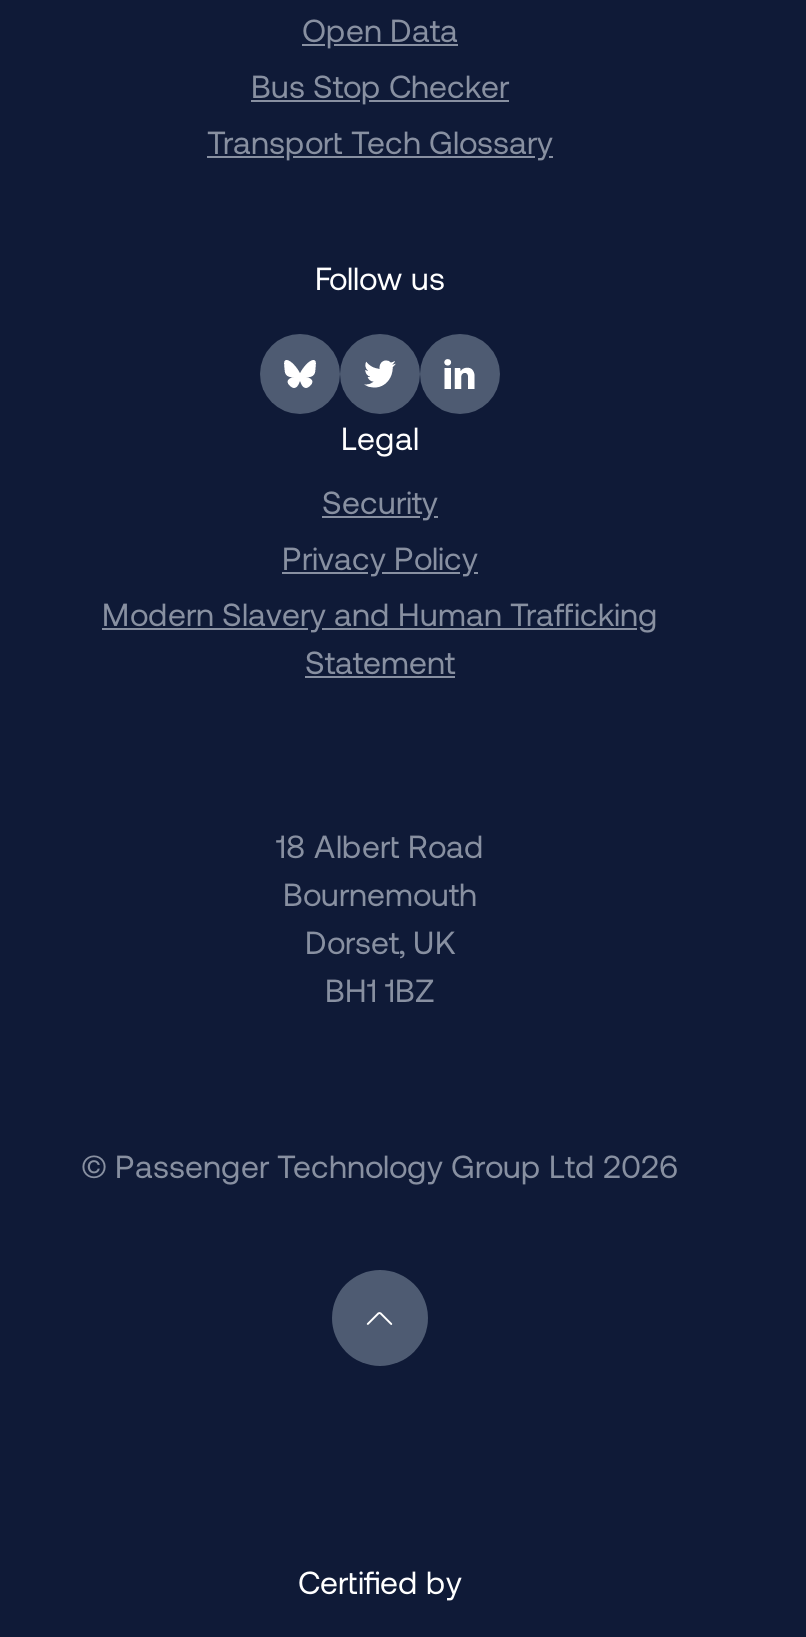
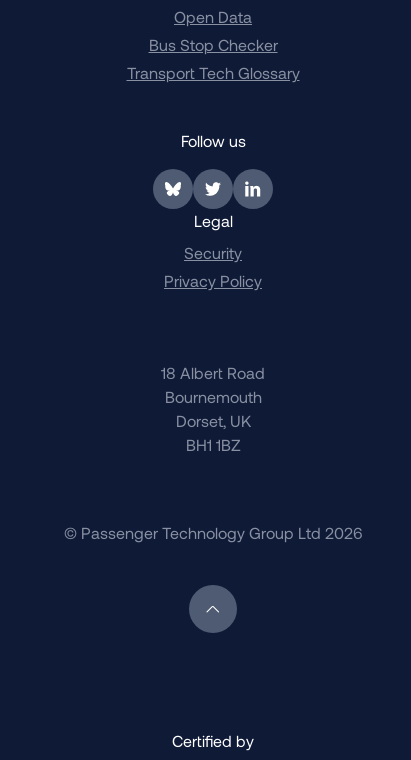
[102,594,658,680] Modern Slavery and Human Trafficking | Statement -> none

